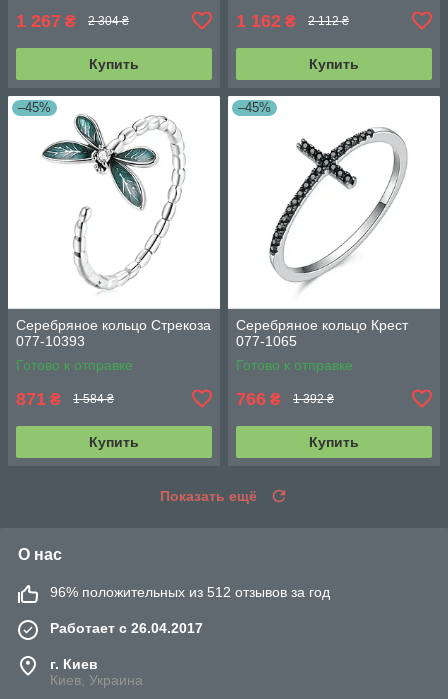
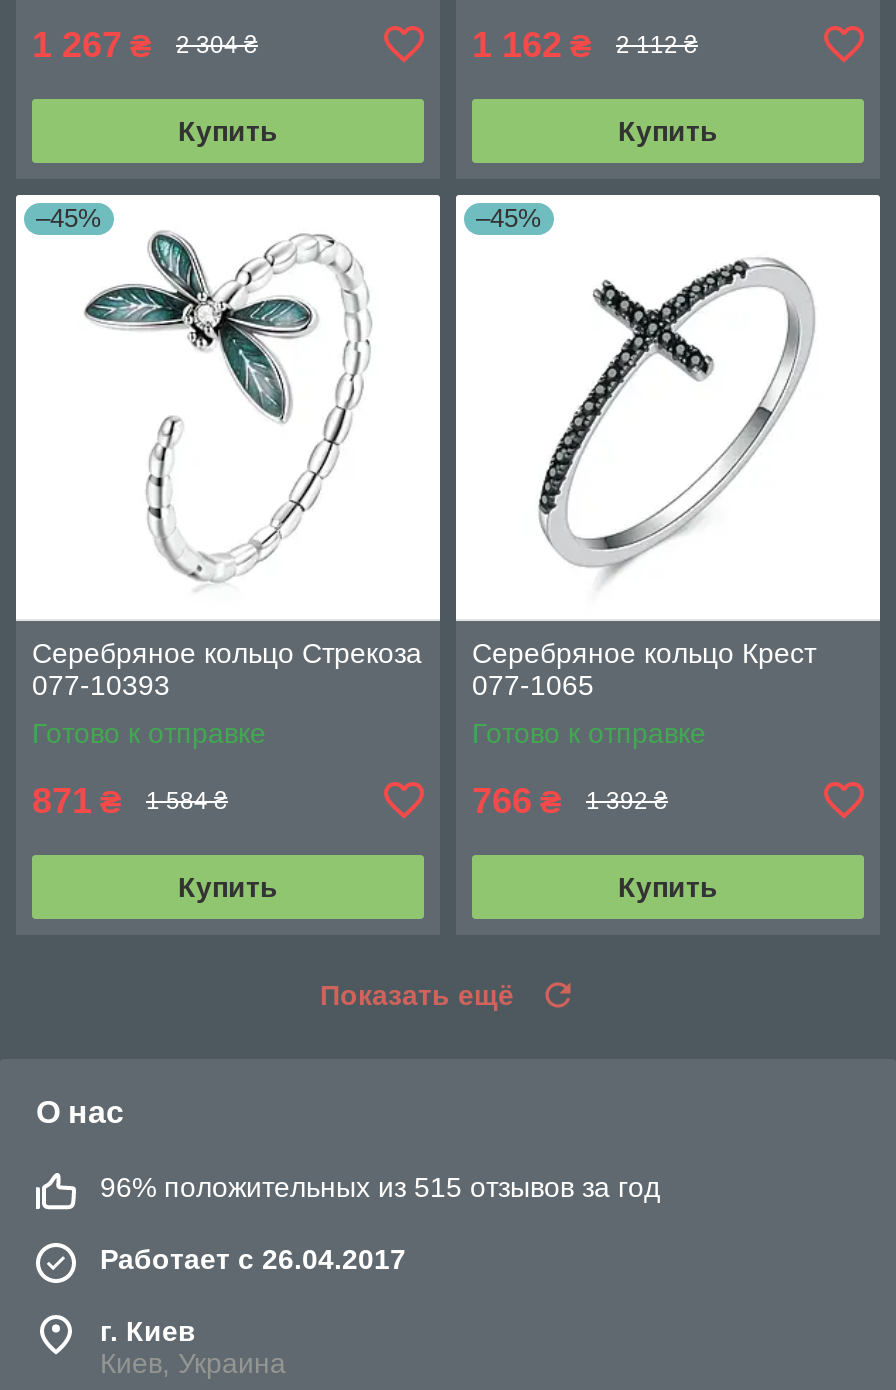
[50,584,330,600] 96% положительных из 512 отзывов за год -> [100,1171,660,1203] 96% положительных из 515 отзывов за год

